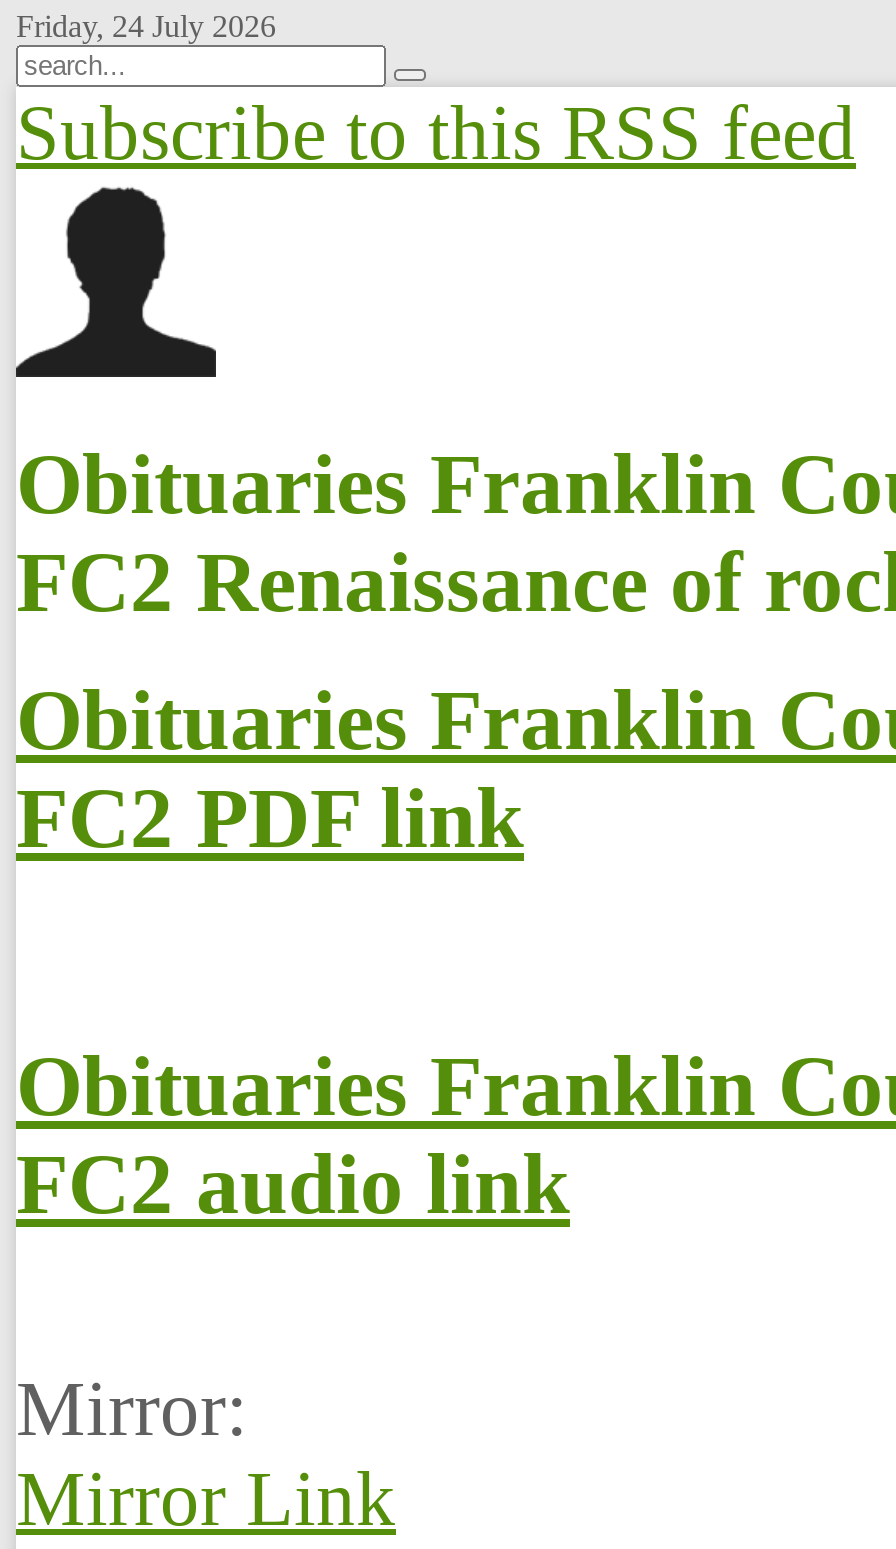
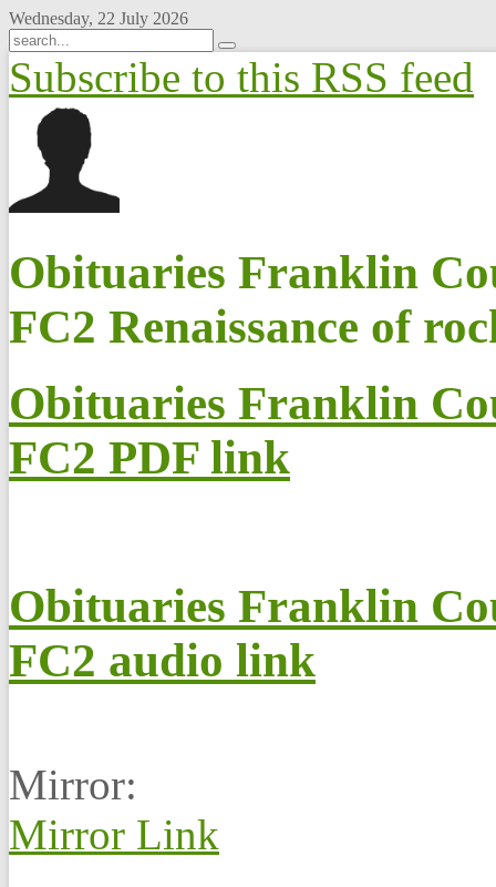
[16,9,276,43] Friday, 24 July 2026 -> [9,9,188,28] Wednesday, 22 July 2026

